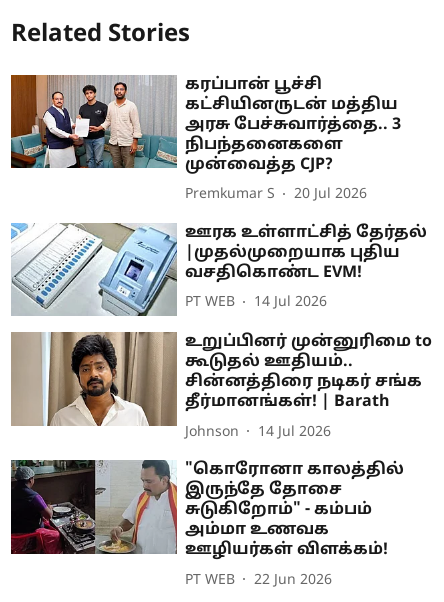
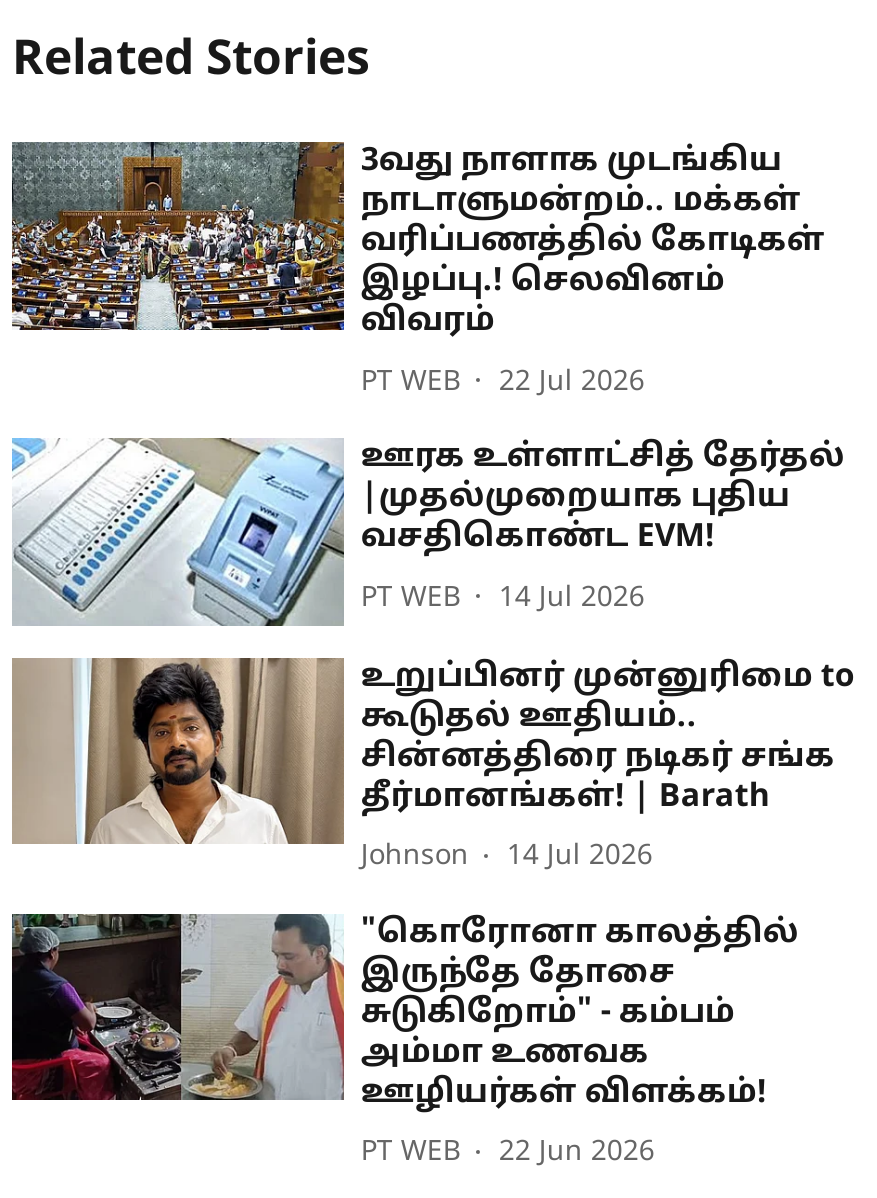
[10,74,401,175] [image] | கரப்பான் பூச்சி | கட்சியினருடன் மத்திய | அரசு பேச்சுவார்த்தை.. 3 | நிபந்தனைகளை | முன்வைத்த CJP? -> [10,140,825,342] [image] | 3வது நாளாக முடங்கிய | நாடாளுமன்றம்.. மக்கள் | வரிப்பணத்தில் கோடிகள் | இழப்பு.! செலவினம் | விவரம்
[185,186,367,203] Premkumar S | 20 Jul 2026 -> [361,365,645,399] PT WEB | 22 Jul 2026

